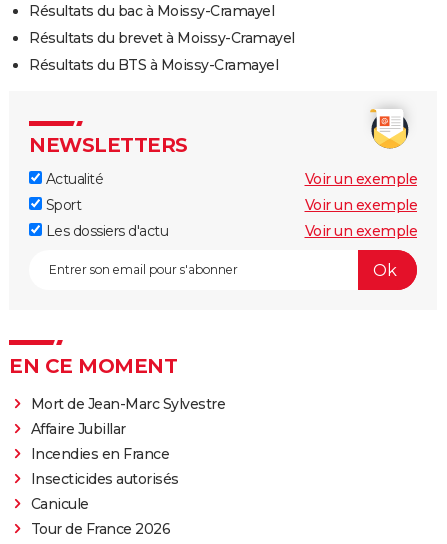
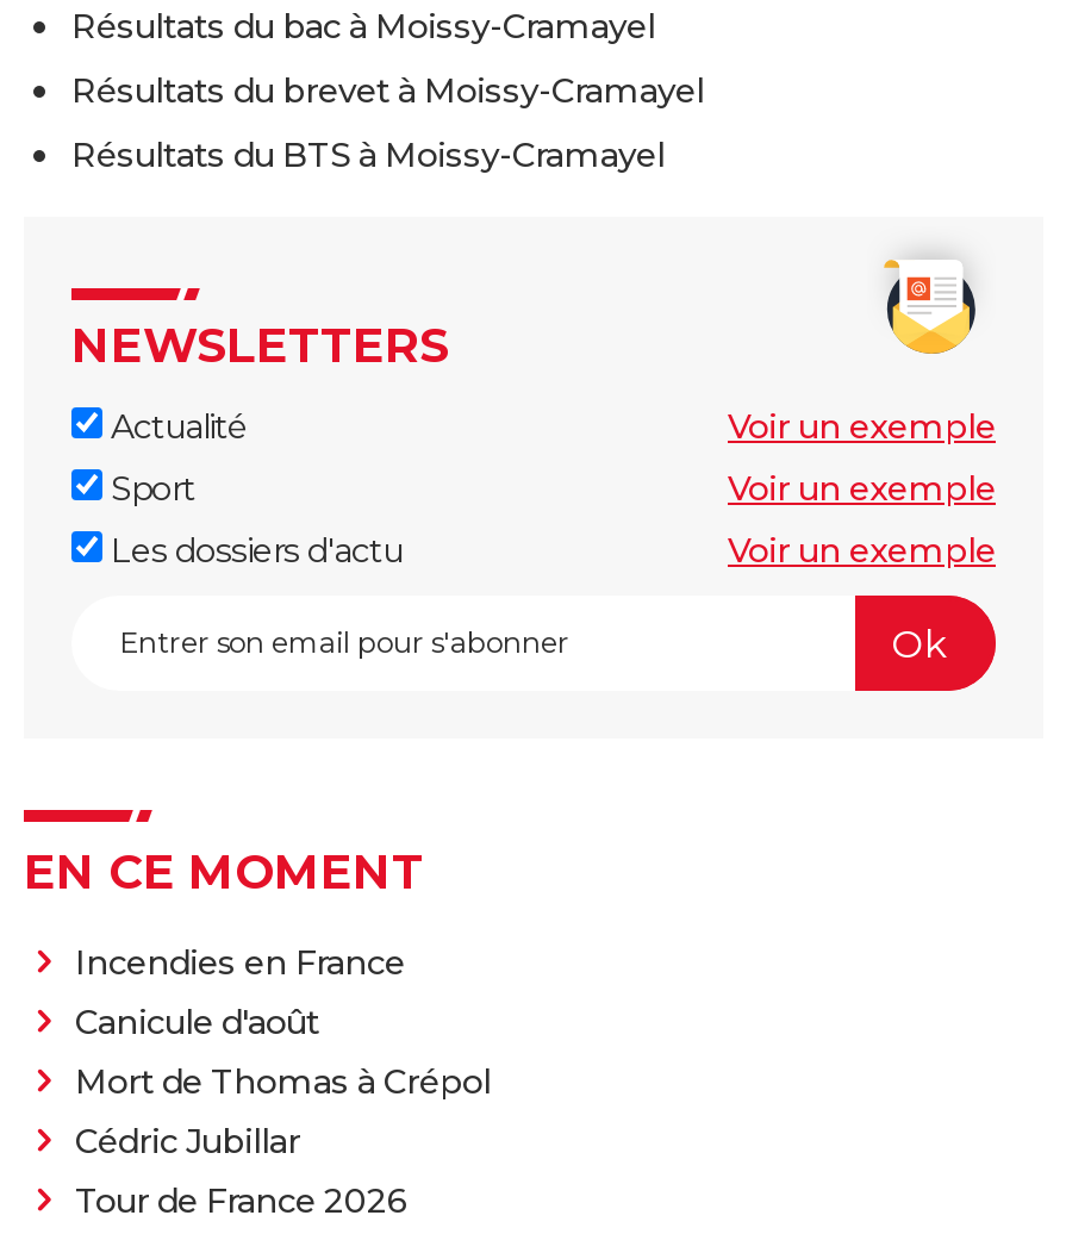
[30,395,225,438] Mort de Jean-Marc Sylvestre | Affaire Jubillar -> none
moved [30,445,169,463] -> [75,941,405,984]: Incendies en France
[30,470,178,513] Insecticides autorisés | Canicule -> [75,1001,491,1163] Canicule d'août | Mort de Thomas à Crépol | Cédric Jubillar

